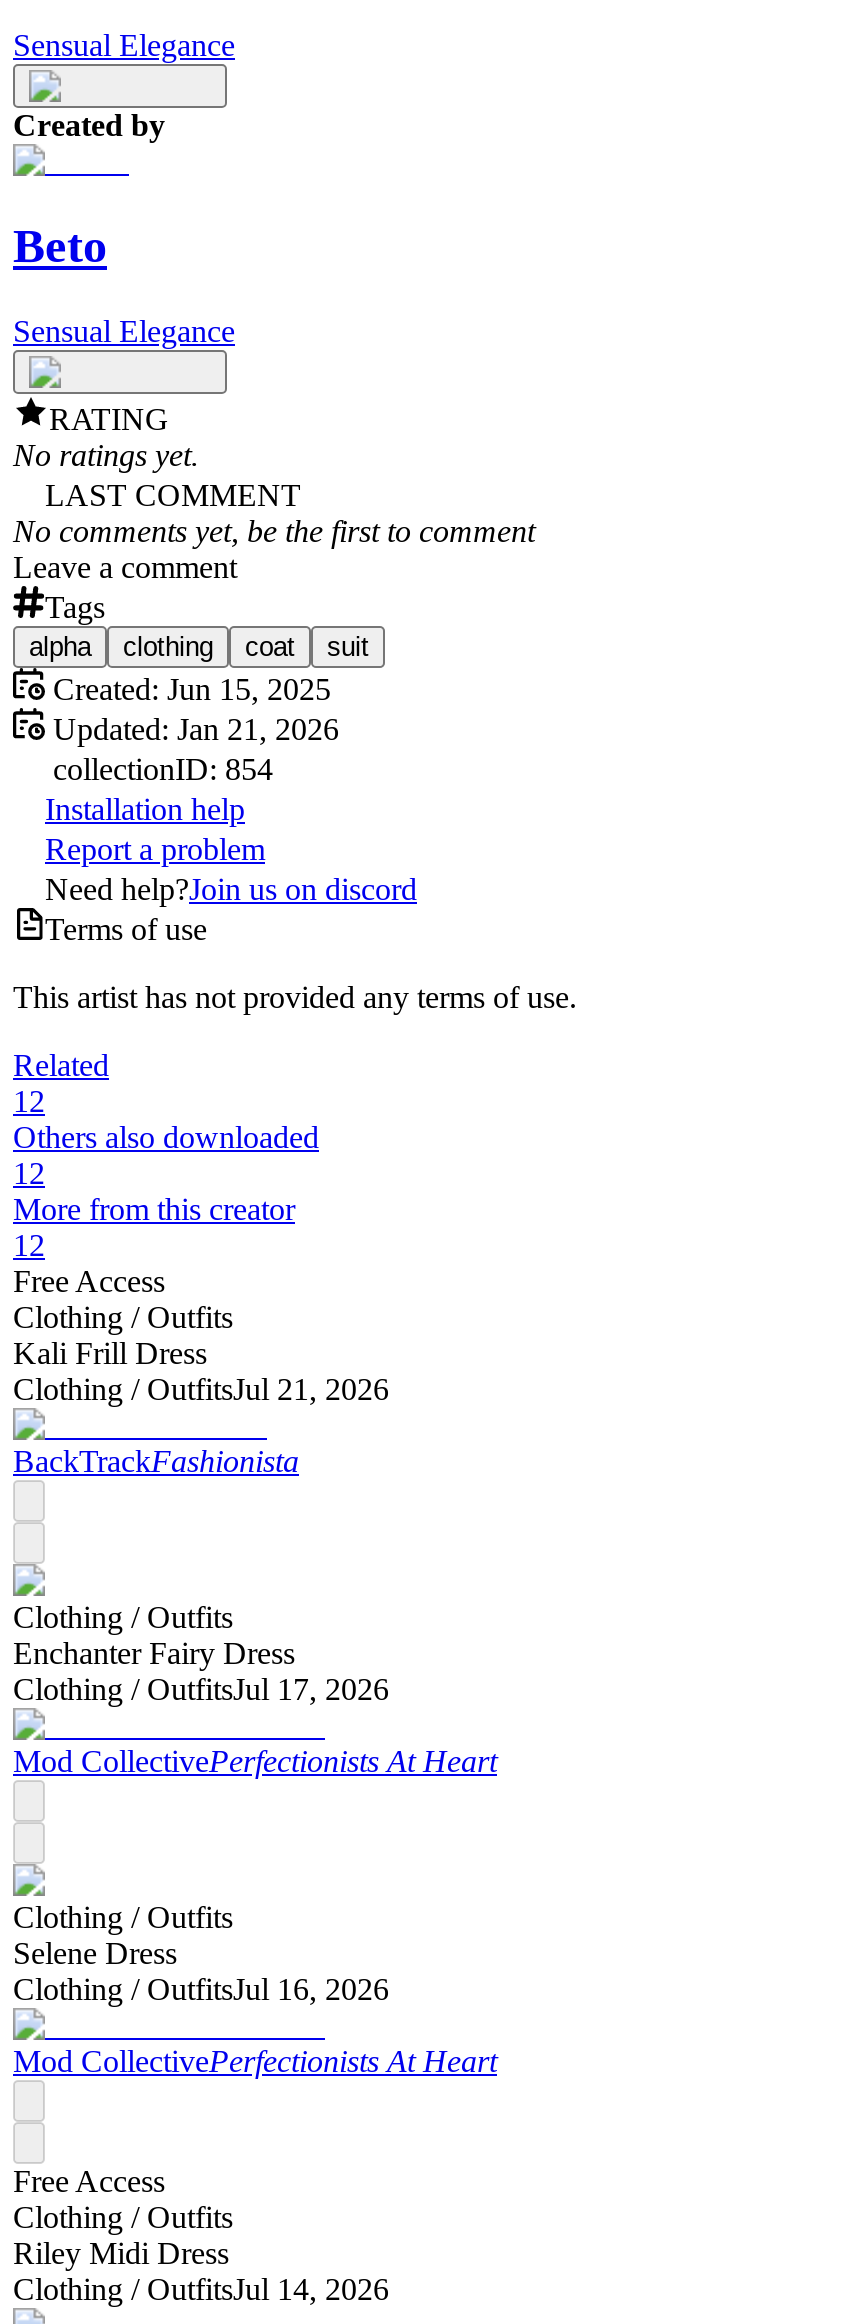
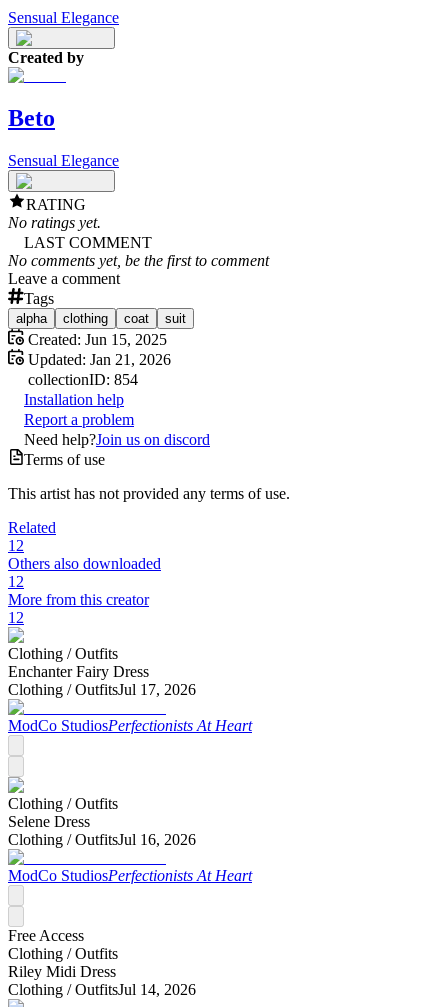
[13,1263,389,1477] Free Access | Clothing / Outfits | Kali Frill Dress | Clothing / OutfitsJul 21, 2026 | BackTrackFashionista -> none
[13,1743,497,1777] Mod CollectivePerfectionists At Heart -> [8,716,252,733] ModCo StudiosPerfectionists At Heart
[13,2043,497,2077] Mod CollectivePerfectionists At Heart -> [8,866,252,883] ModCo StudiosPerfectionists At Heart

